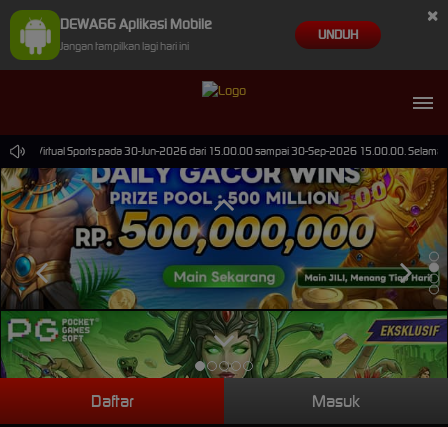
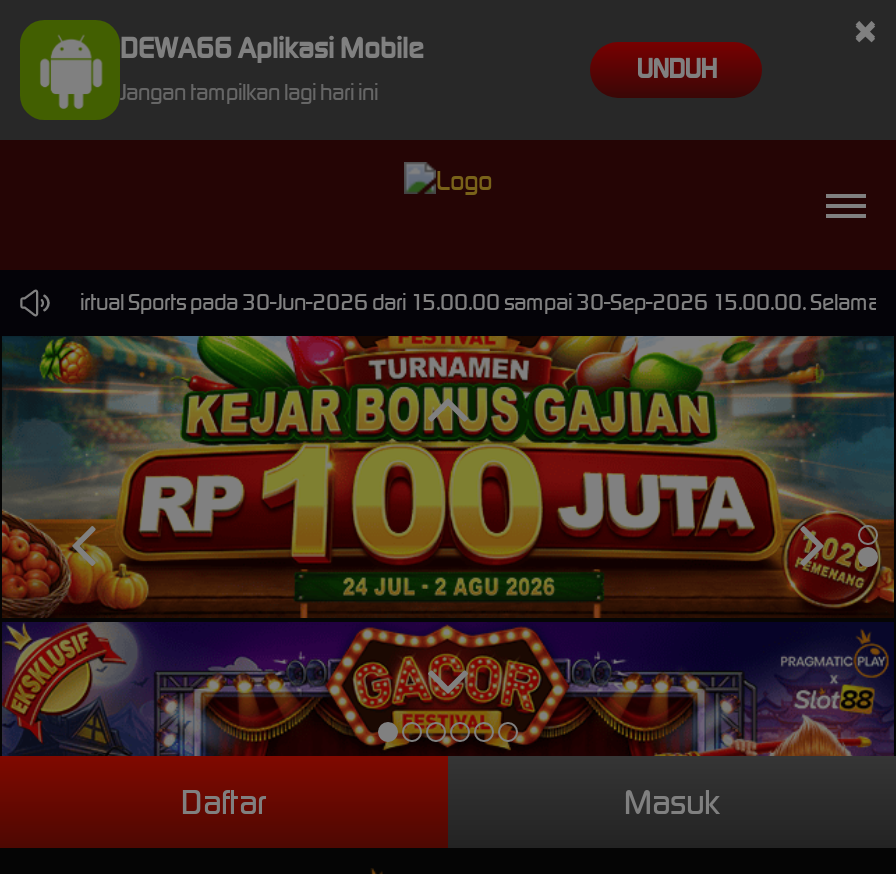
[3,167,445,379] [image] -> [6,334,890,758] [image]

